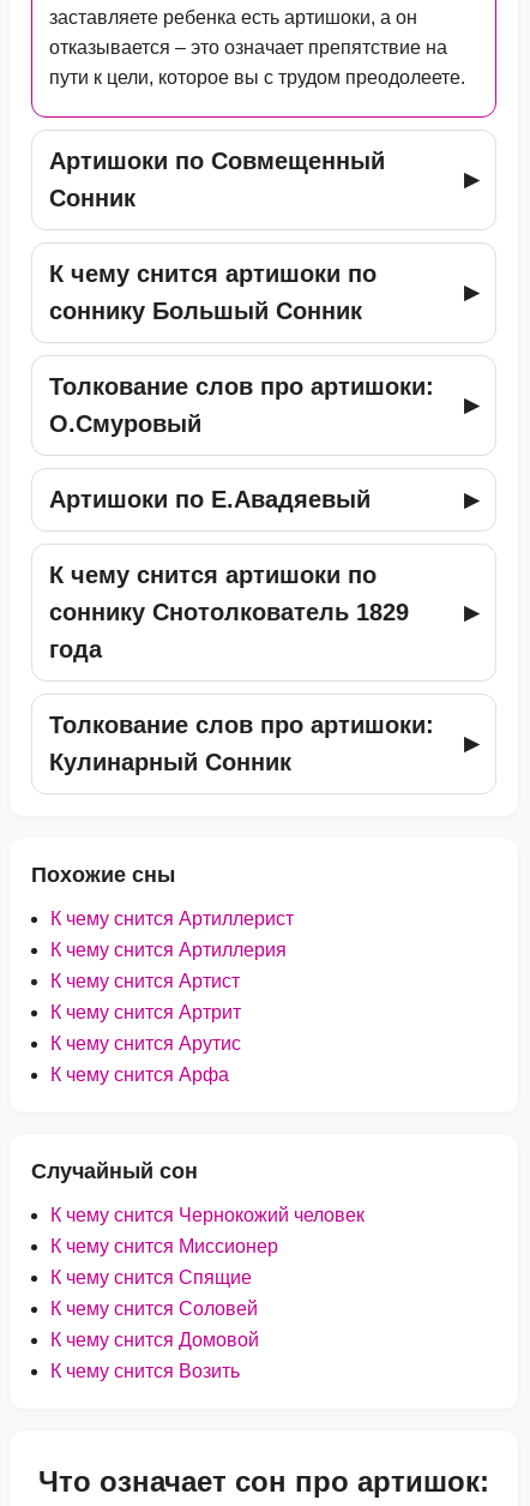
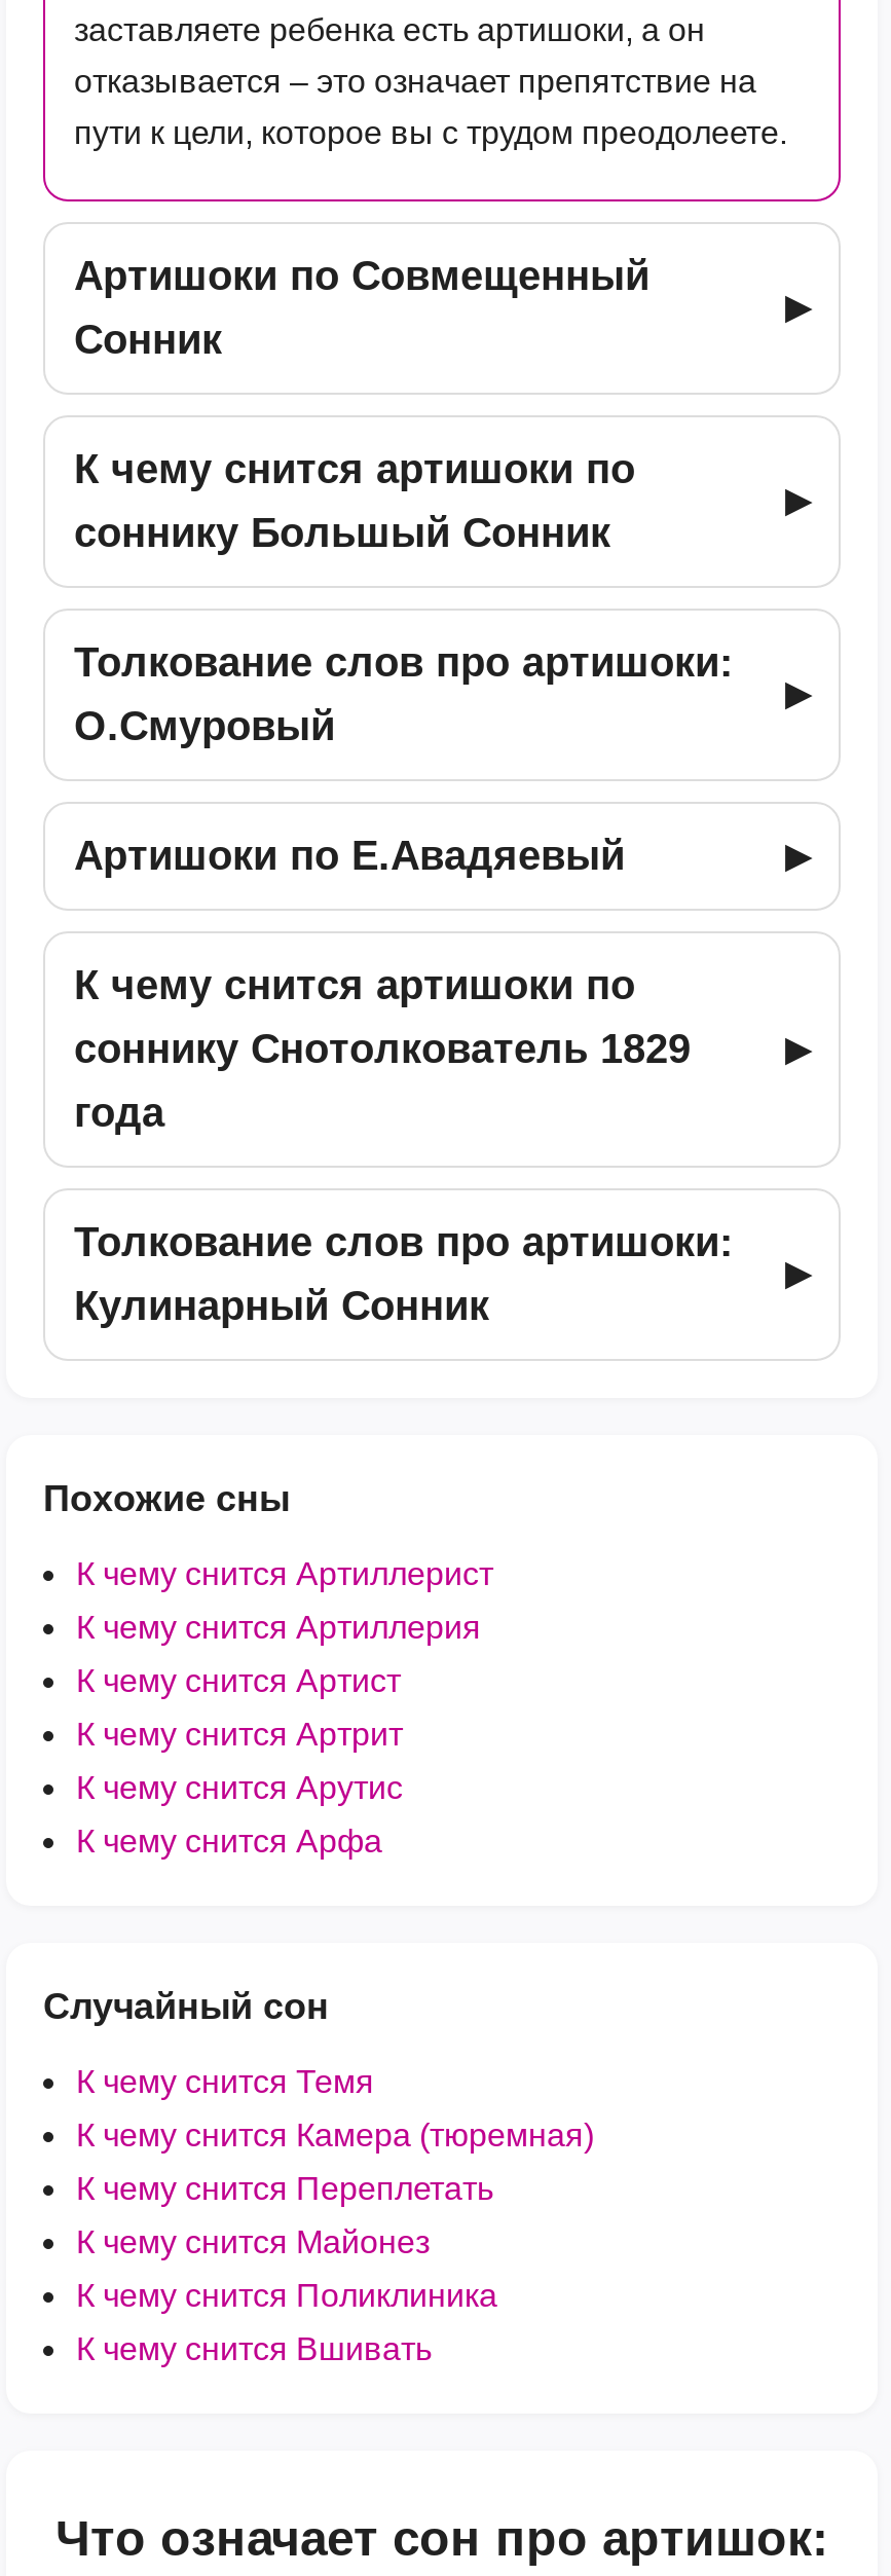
[50,1205,365,1225] К чему снится Чернокожий человек -> [76,2064,374,2099] К чему снится Темя
[50,1236,278,1256] К чему снится Миссионер -> [76,2118,594,2152] К чему снится Камера (тюремная)
[50,1267,252,1288] К чему снится Спящие -> [76,2171,493,2206] К чему снится Переплетать
[50,1298,258,1319] К чему снится Соловей -> [76,2224,430,2259] К чему снится Майонез
[50,1330,259,1350] К чему снится Домовой -> [76,2278,497,2313] К чему снится Поликлиника
[50,1361,240,1381] К чему снится Возить -> [76,2331,432,2366] К чему снится Вшивать

